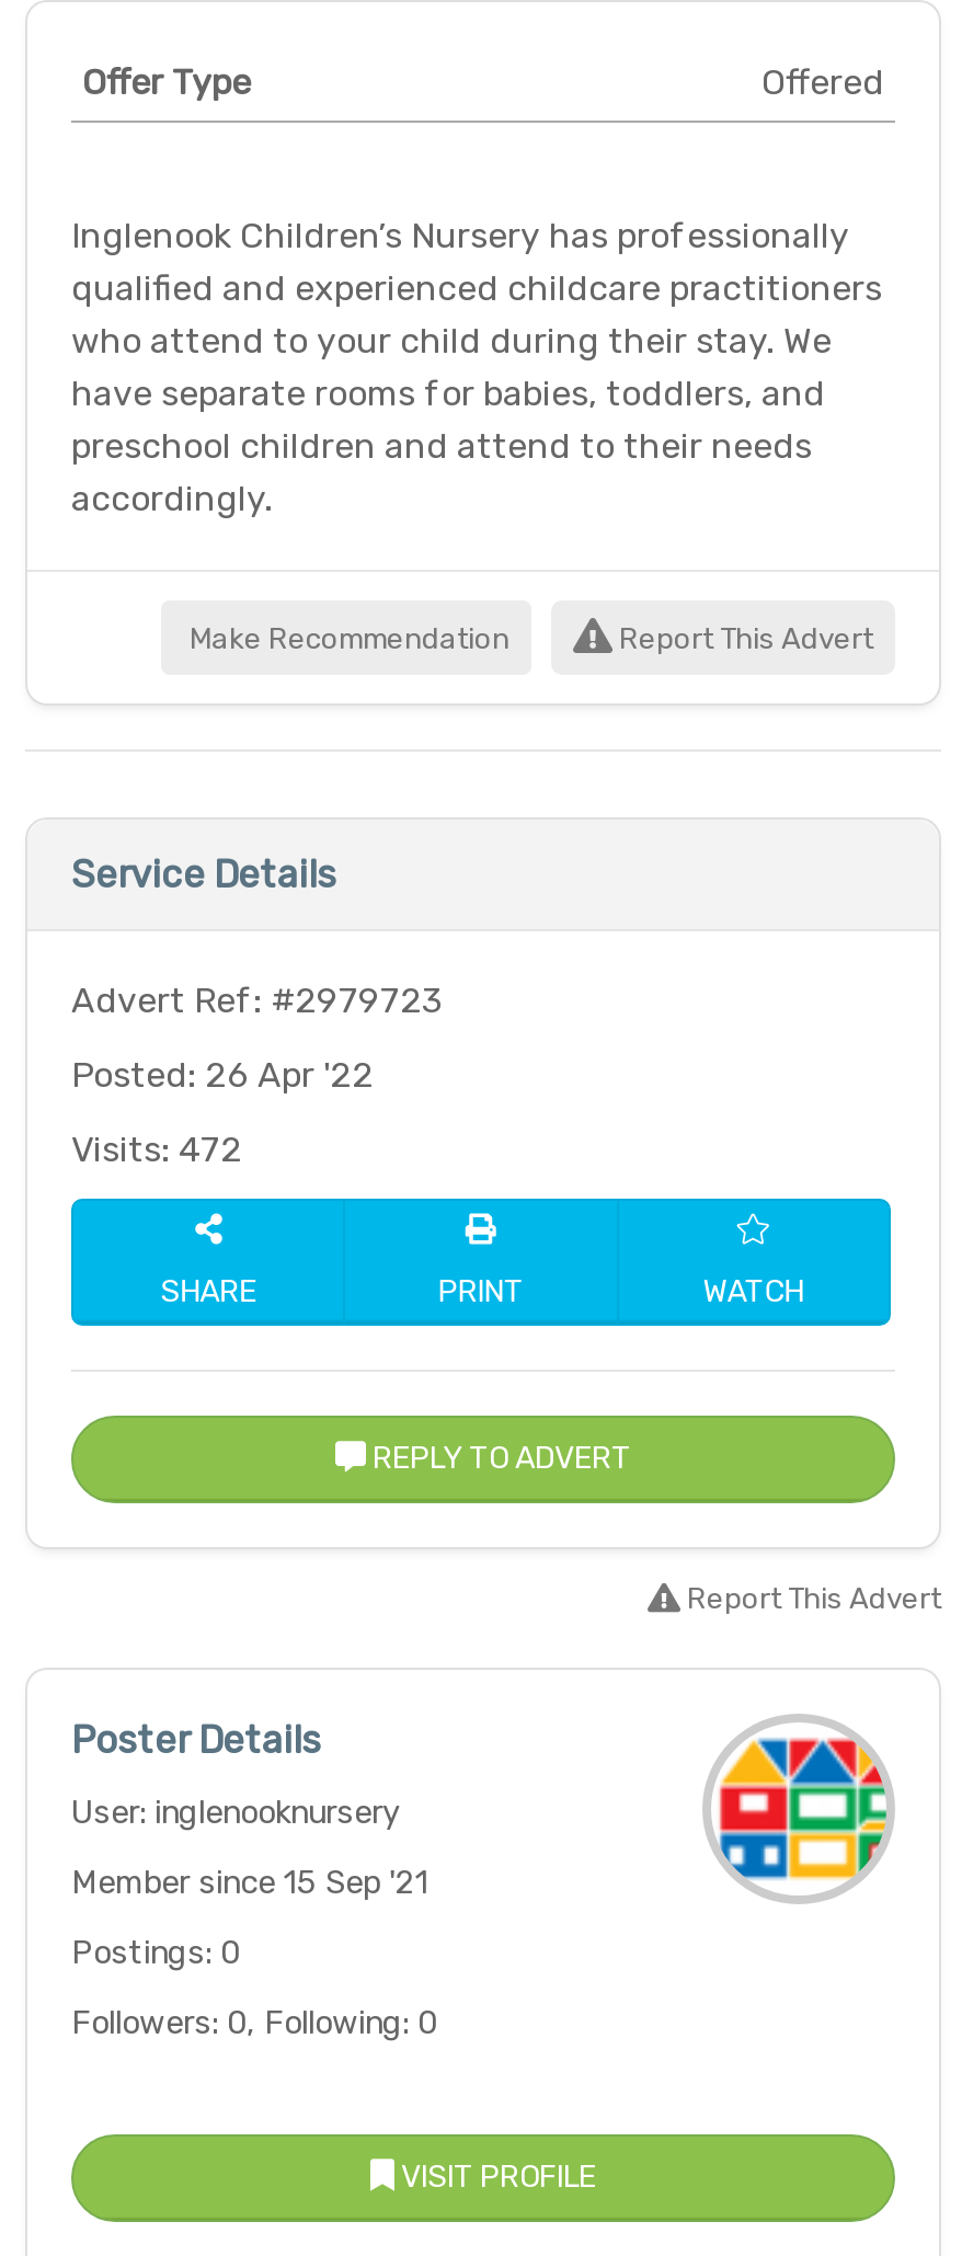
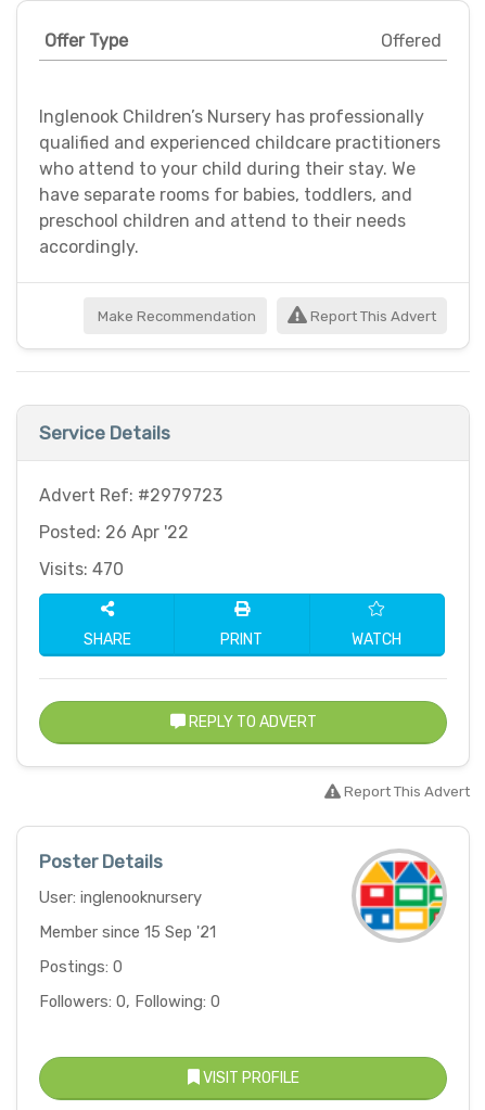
[71,1130,242,1171] Visits: 472 -> [39,559,124,580] Visits: 470

